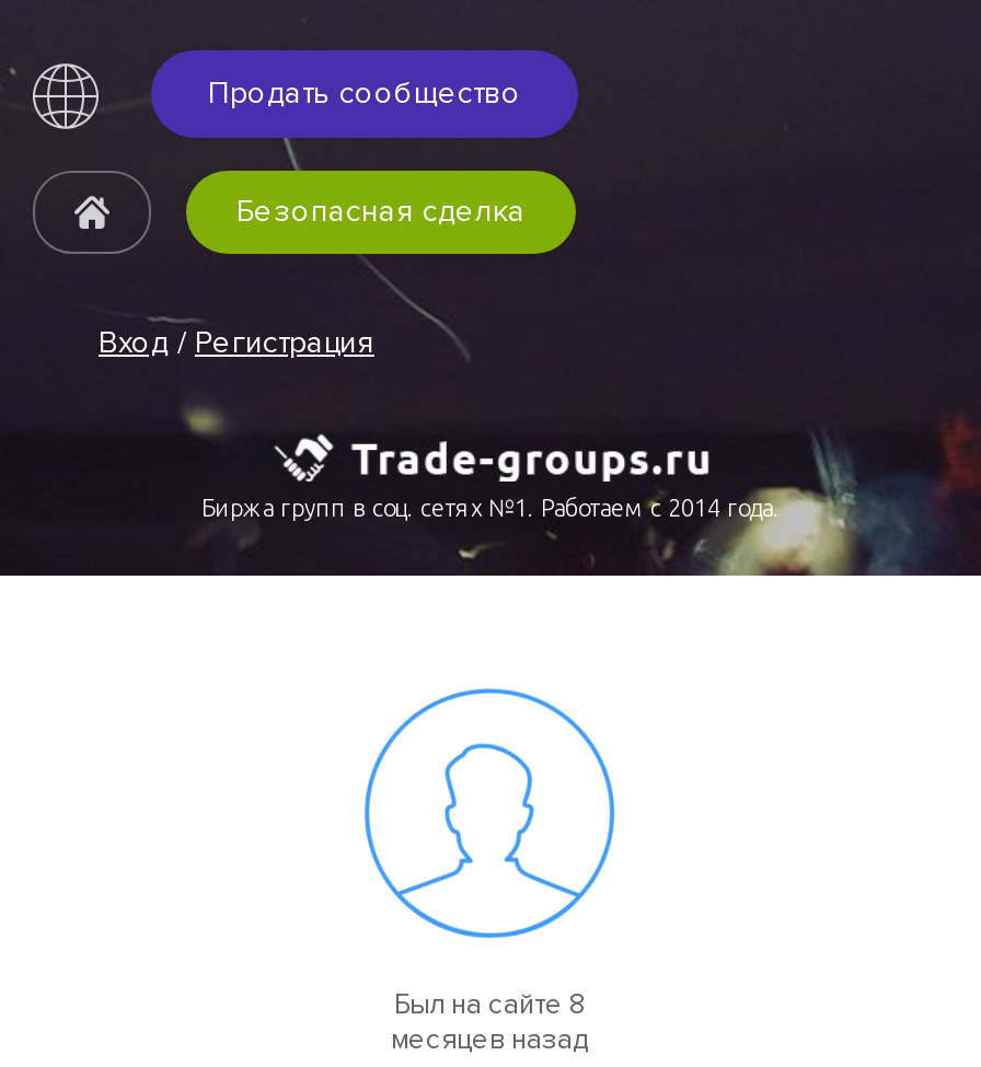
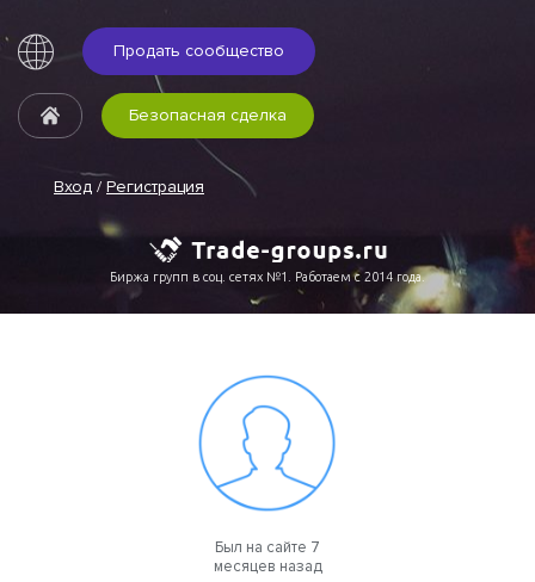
[394,988,587,1023] Был на сайте 8 -> [215,538,320,557] Был на сайте 7

